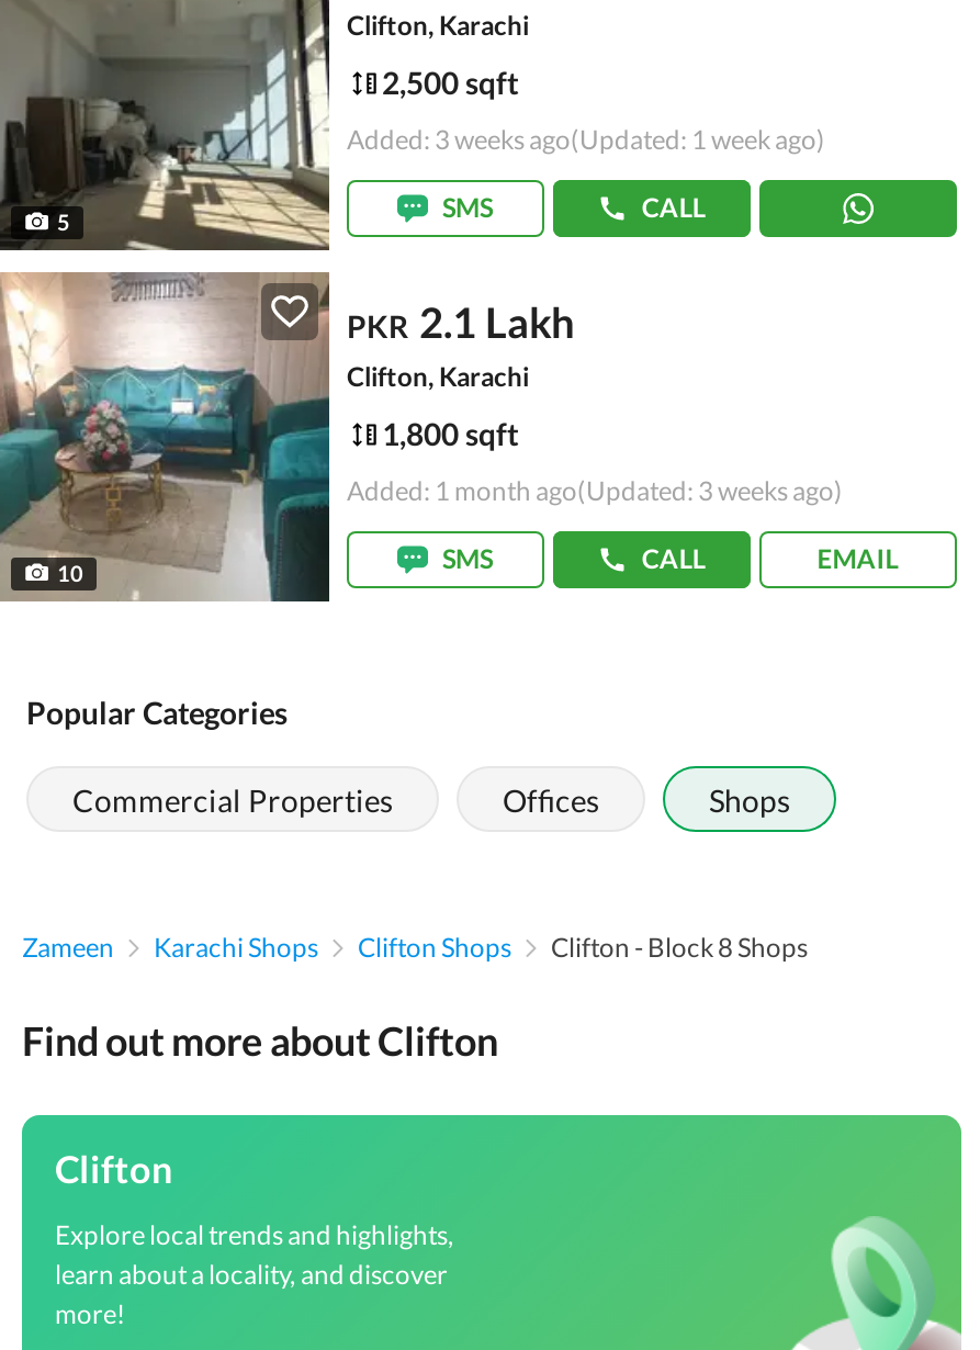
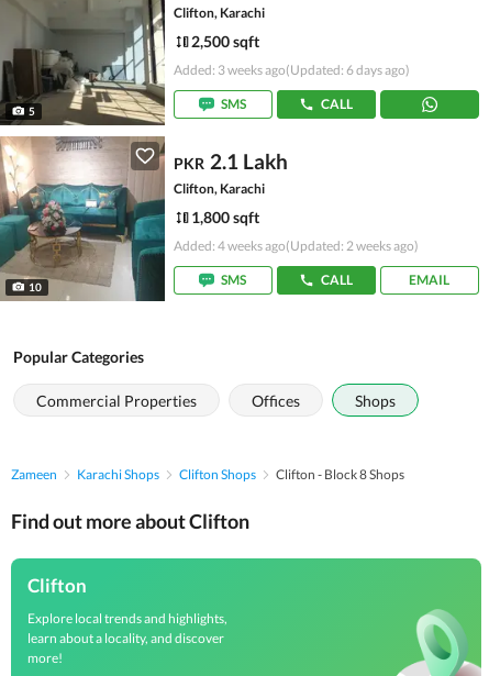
[347,122,825,155] Added: 3 weeks ago(Updated: 1 week ago) -> [174,61,410,78] Added: 3 weeks ago(Updated: 6 days ago)
[347,474,843,507] Added: 1 month ago(Updated: 3 weeks ago) -> [174,237,419,254] Added: 4 weeks ago(Updated: 2 weeks ago)

